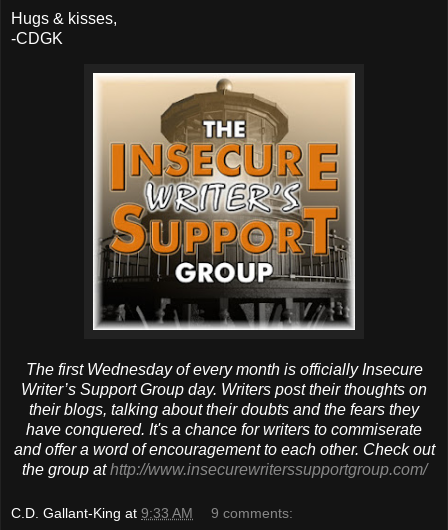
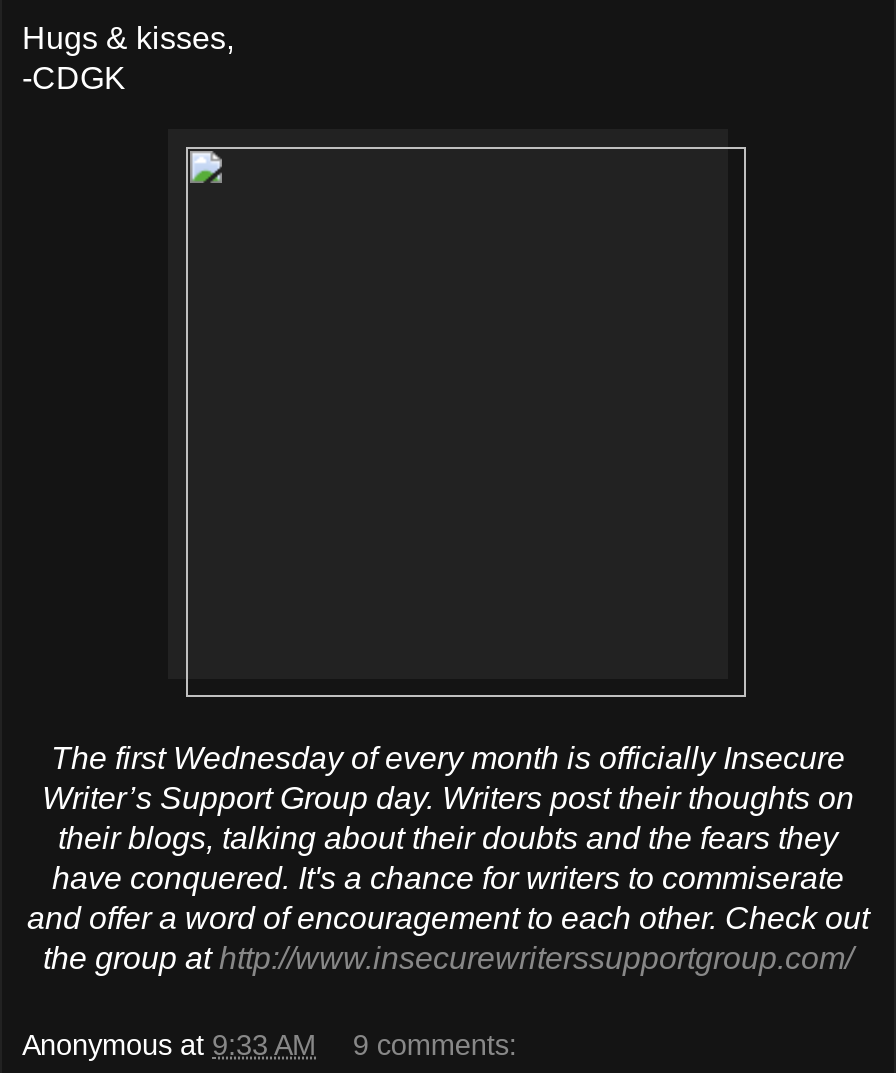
[93,73,356,331] [image] -> none
[11,505,193,521] C.D. Gallant-King at 9:33 AM -> [22,1029,316,1061] Anonymous at 9:33 AM

